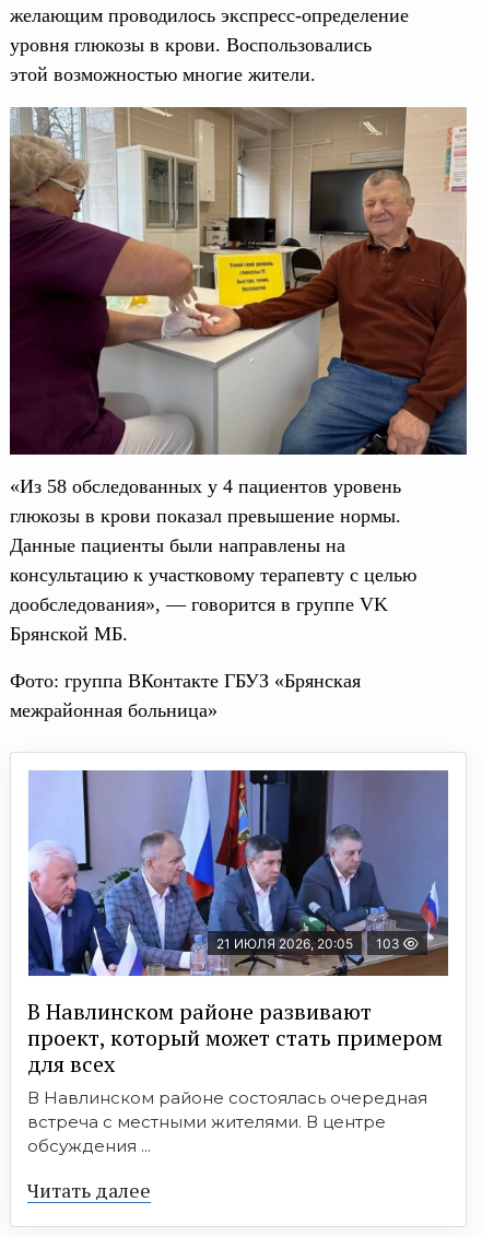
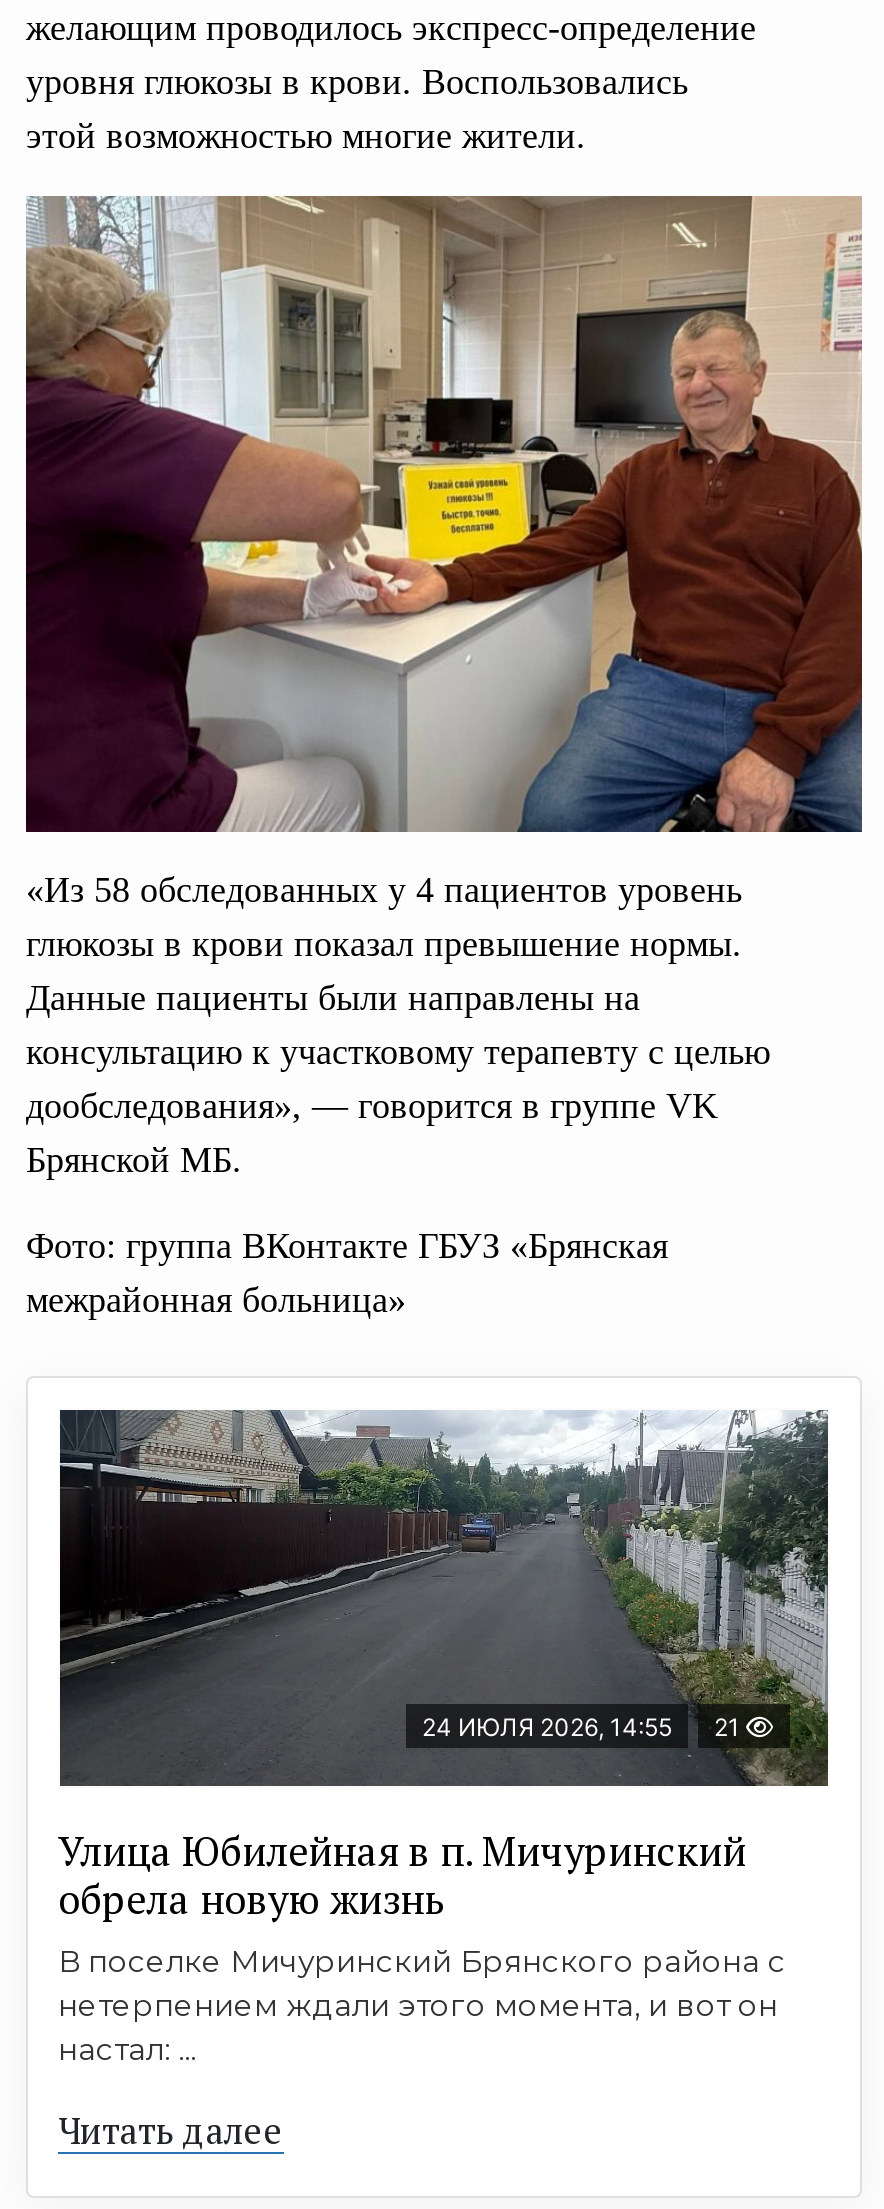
[27,769,449,977] [image] | 21 ИЮЛЯ 2026, 20:05 | 103 -> [58,1408,830,1786] [image] | 24 ИЮЛЯ 2026, 14:55 | 21
[27,996,443,1156] В Навлинском районе развивают | проект, который может стать примером | для всех | В Навлинском районе состоялась очередная | встреча с местными жителями. В центре | обсуждения ... -> [58,1823,786,2067] Улица Юбилейная в п. Мичуринский | обрела новую жизнь | В поселке Мичуринский Брянского района с | нетерпением ждали этого момента, и вот он | настал: ...

